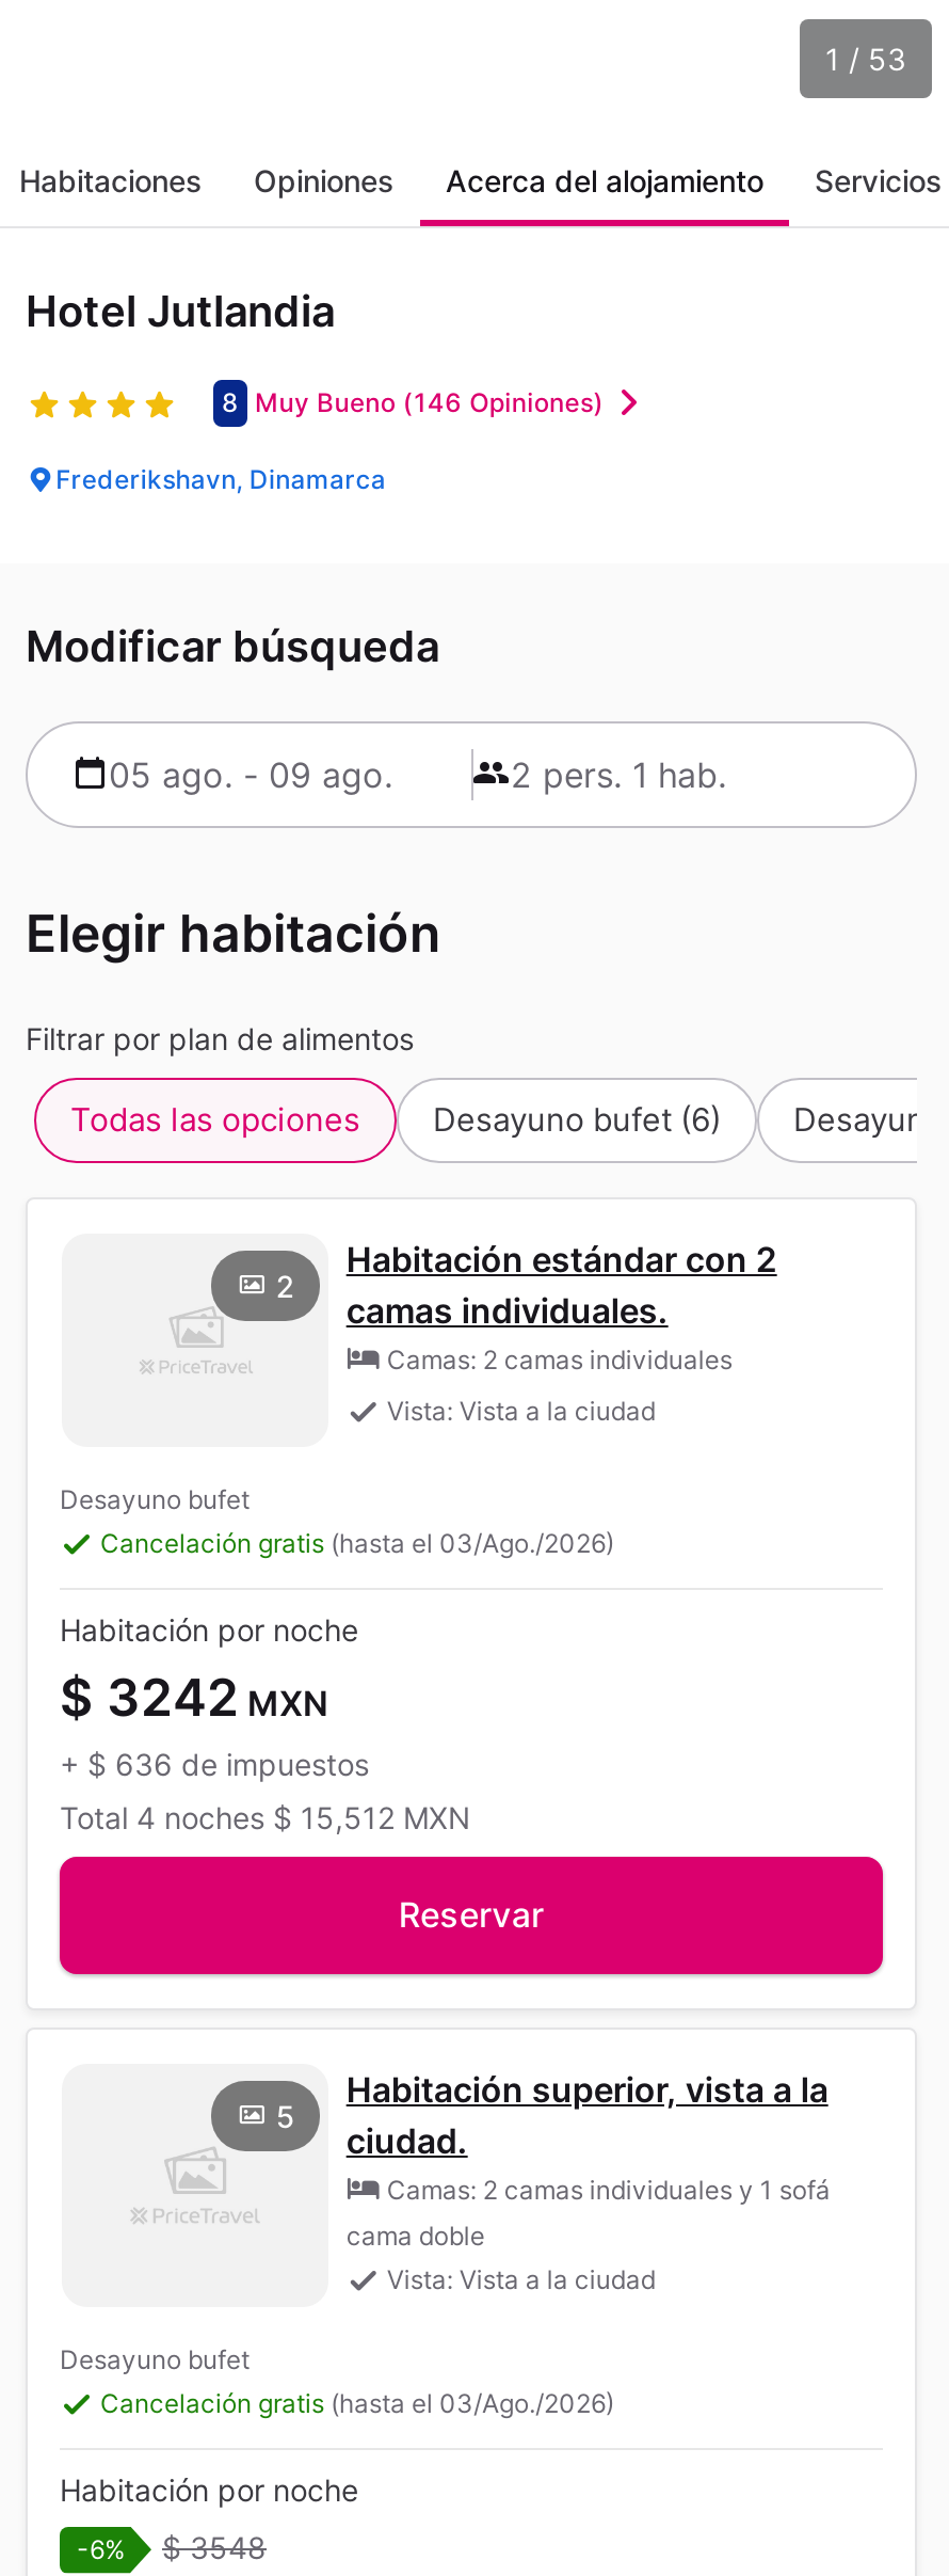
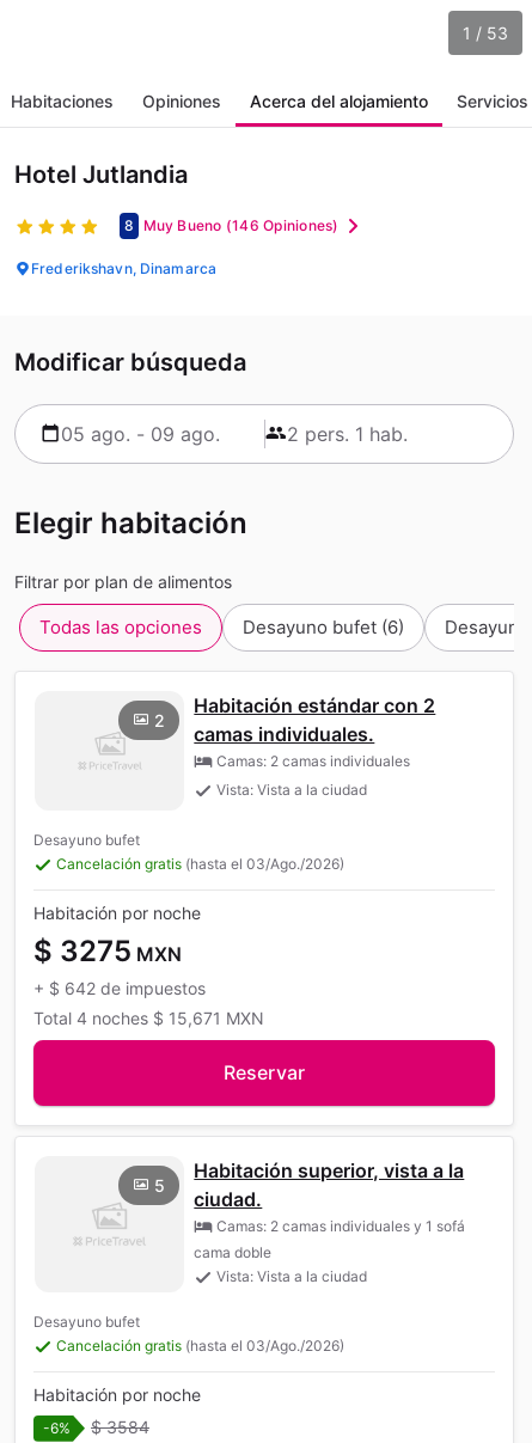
[60,1666,328,1728] $ 3242 MXN -> [33,933,182,968] $ 3275 MXN
[60,1745,369,1781] + $ 636 de impuestos -> [33,977,206,998] + $ 642 de impuestos
[60,1798,471,1835] Total 4 noches $ 15,512 MXN -> [33,1007,264,1028] Total 4 noches $ 15,671 MXN
[77,2528,267,2564] -6% $ 3548 -> [43,1416,149,1437] -6% $ 3584

